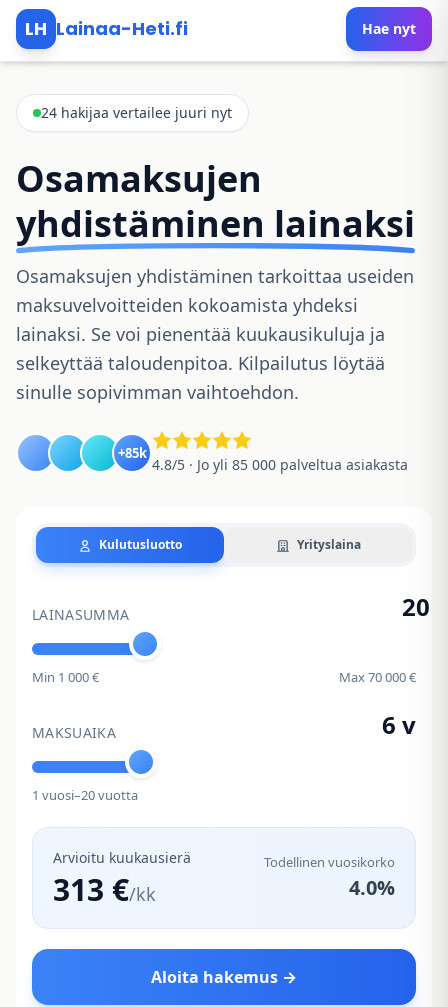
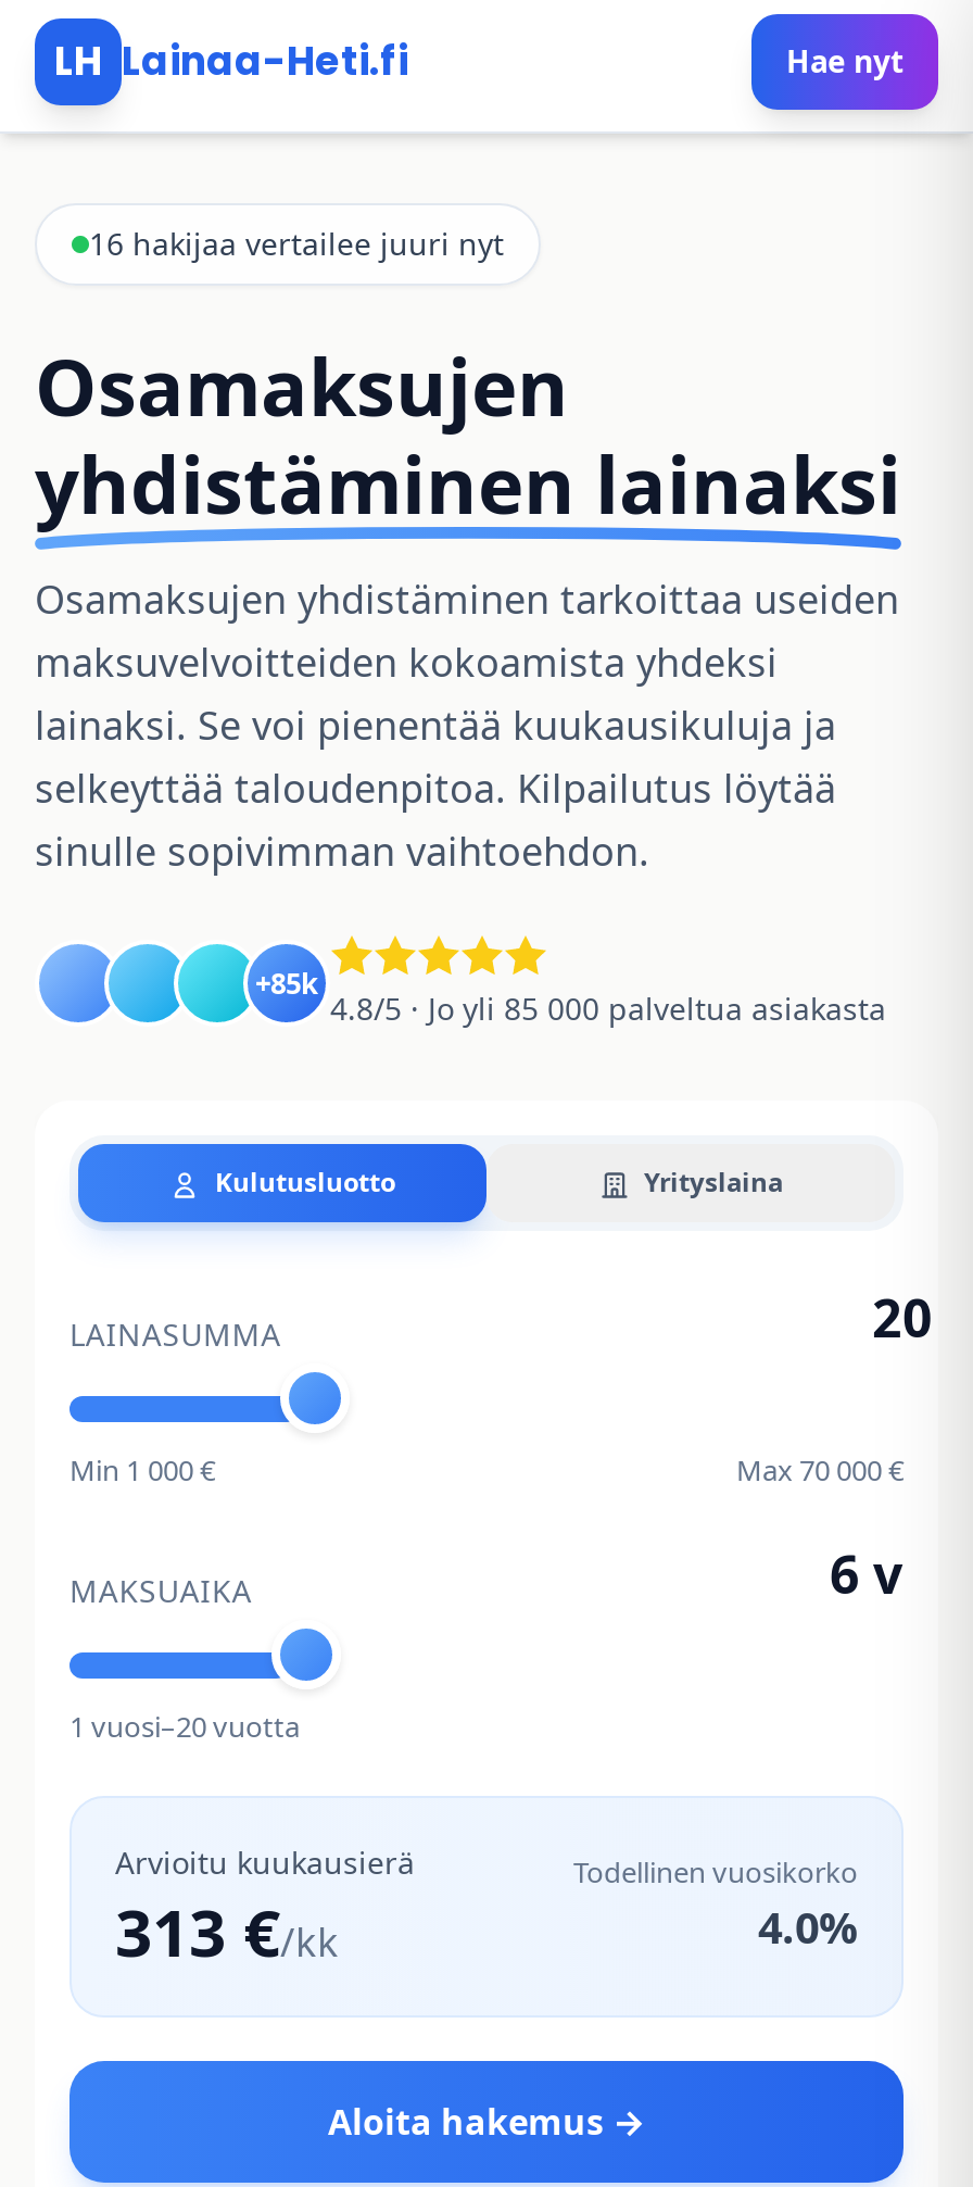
[41,103,232,122] 24 hakijaa vertailee juuri nyt -> [89,223,504,264] 16 hakijaa vertailee juuri nyt

